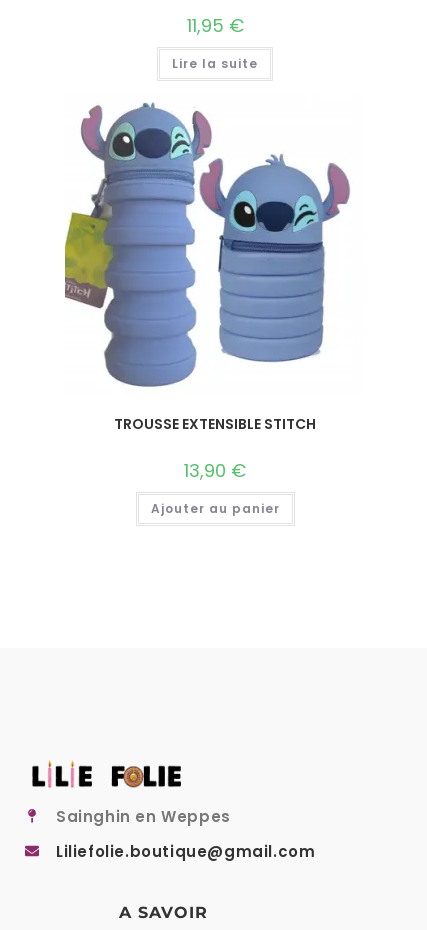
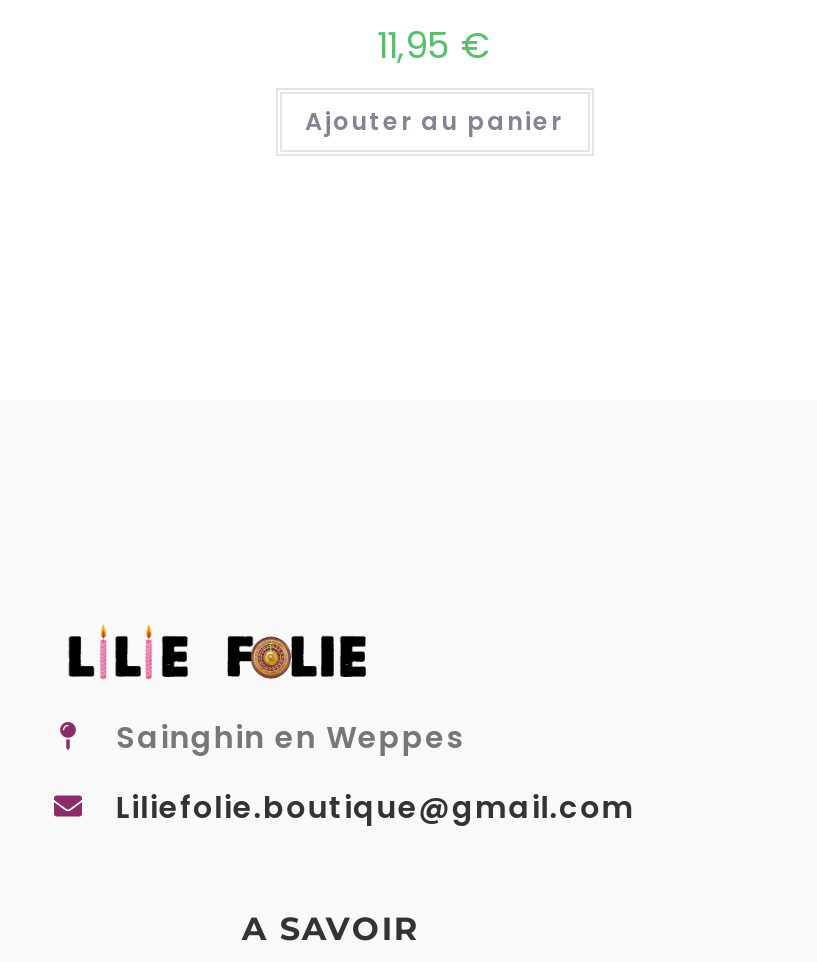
[172,55,258,72] Lire la suite -> none
[64,102,351,483] [image] | TROUSSE EXTENSIBLE STITCH | 13,90 € -> none

